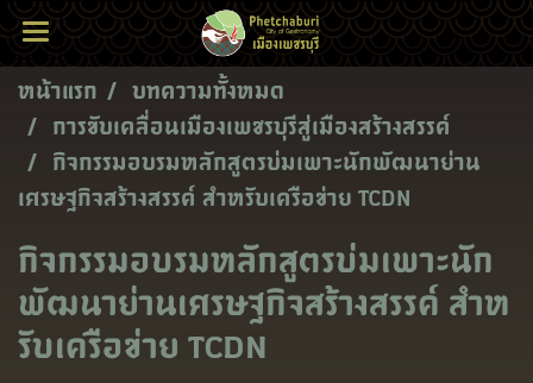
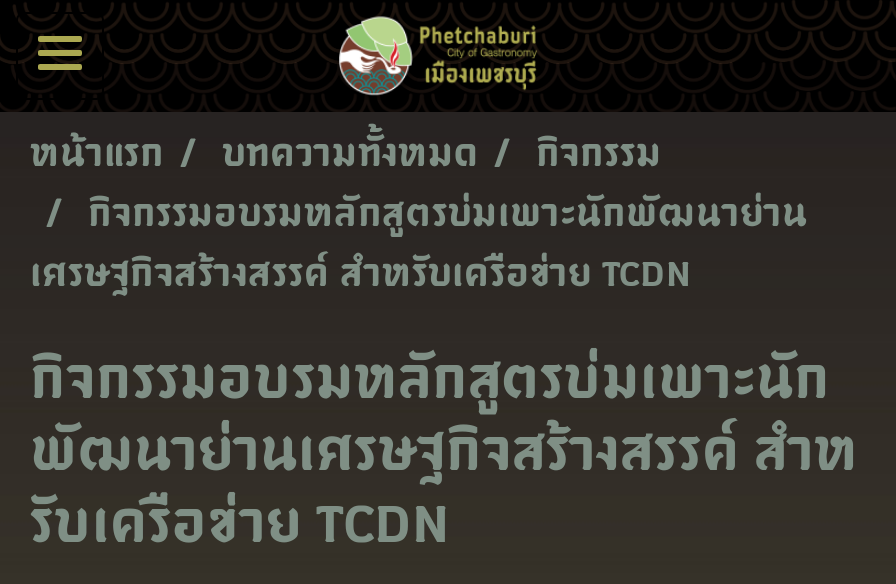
[52,108,451,144] การขับเคลื่อนเมืองเพชรบุรีสู่เมืองสร้างสรรค์ -> [536,122,662,182] กิจกรรม

